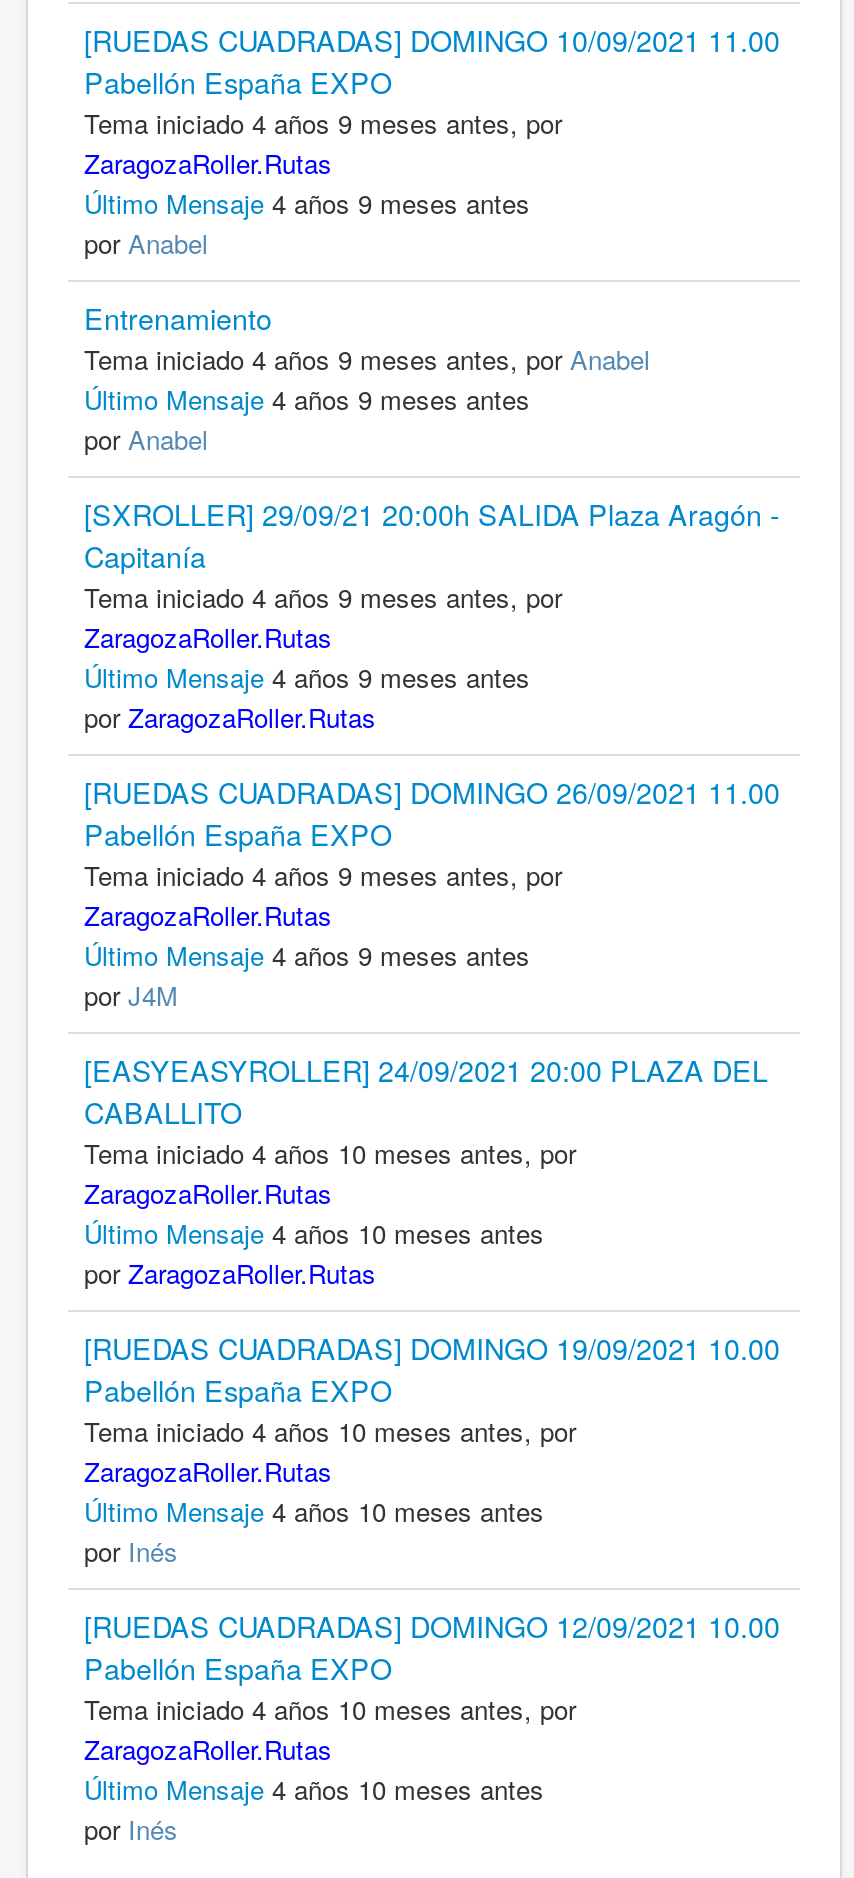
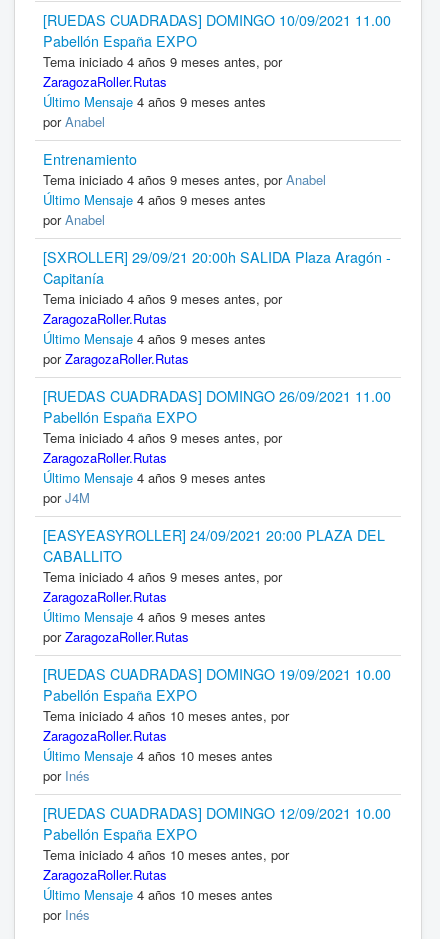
[84,1135,576,1173] Tema iniciado 4 años 10 meses antes, por -> [43,567,282,586] Tema iniciado 4 años 9 meses antes, por
[84,1215,544,1253] Último Mensaje 4 años 10 meses antes -> [43,607,266,626] Último Mensaje 4 años 9 meses antes

